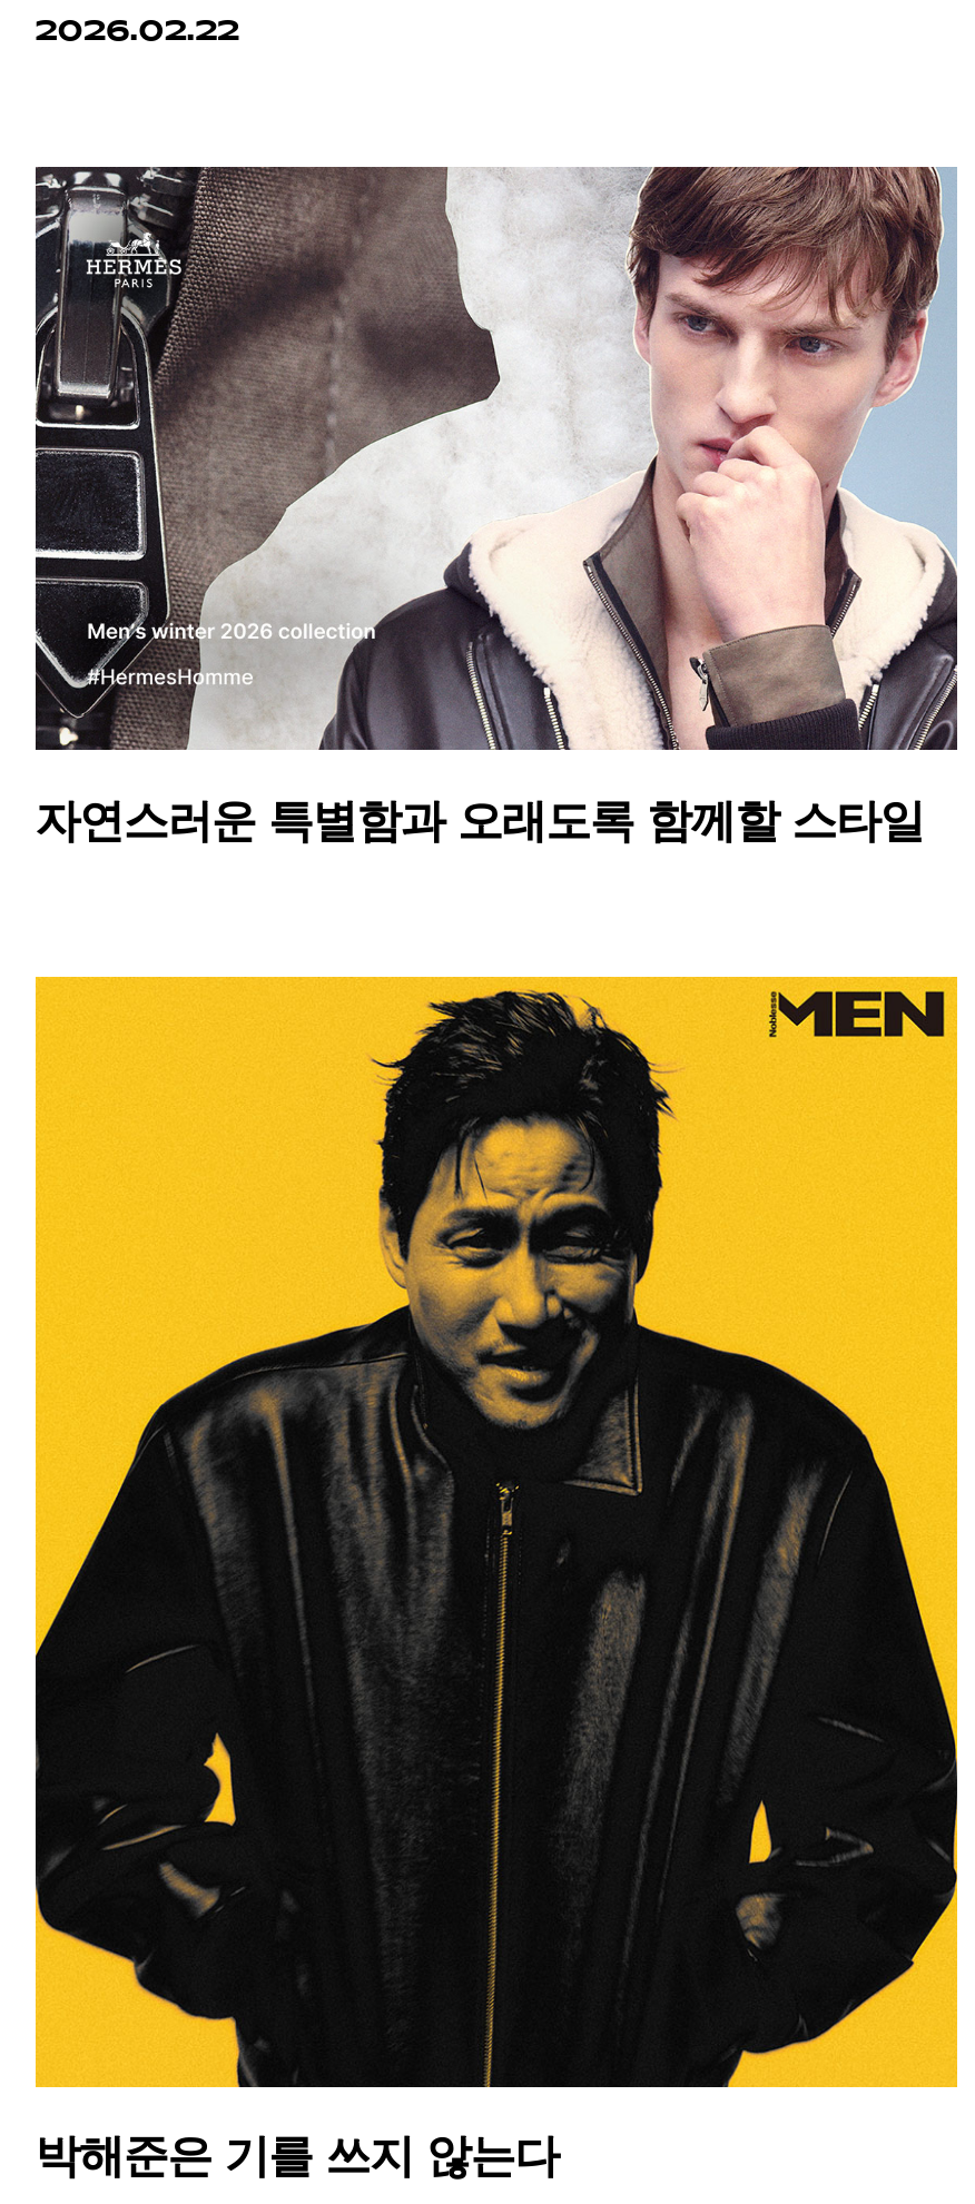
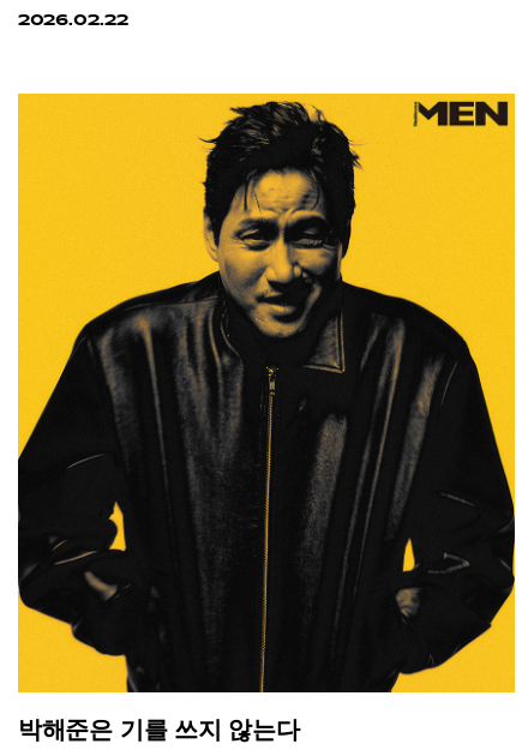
[33,165,959,846] [image] | 자연스러운 특별함과 오래도록 함께할 스타일 -> none

